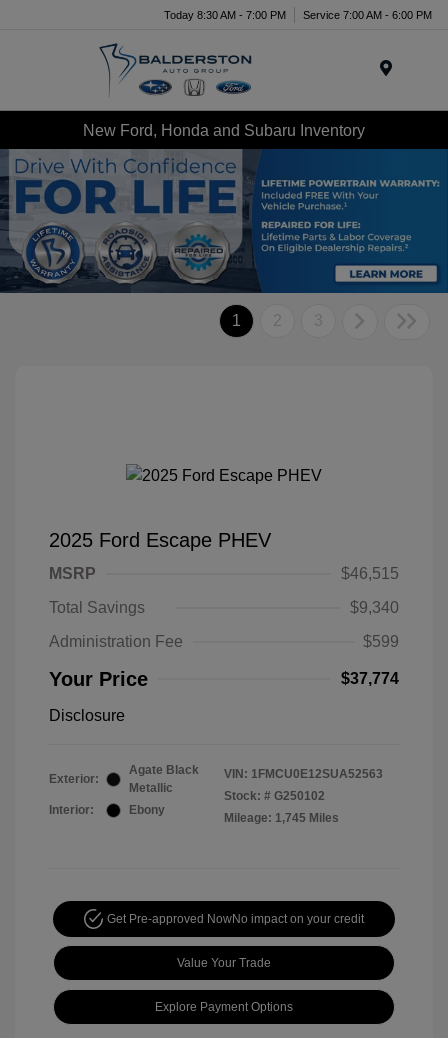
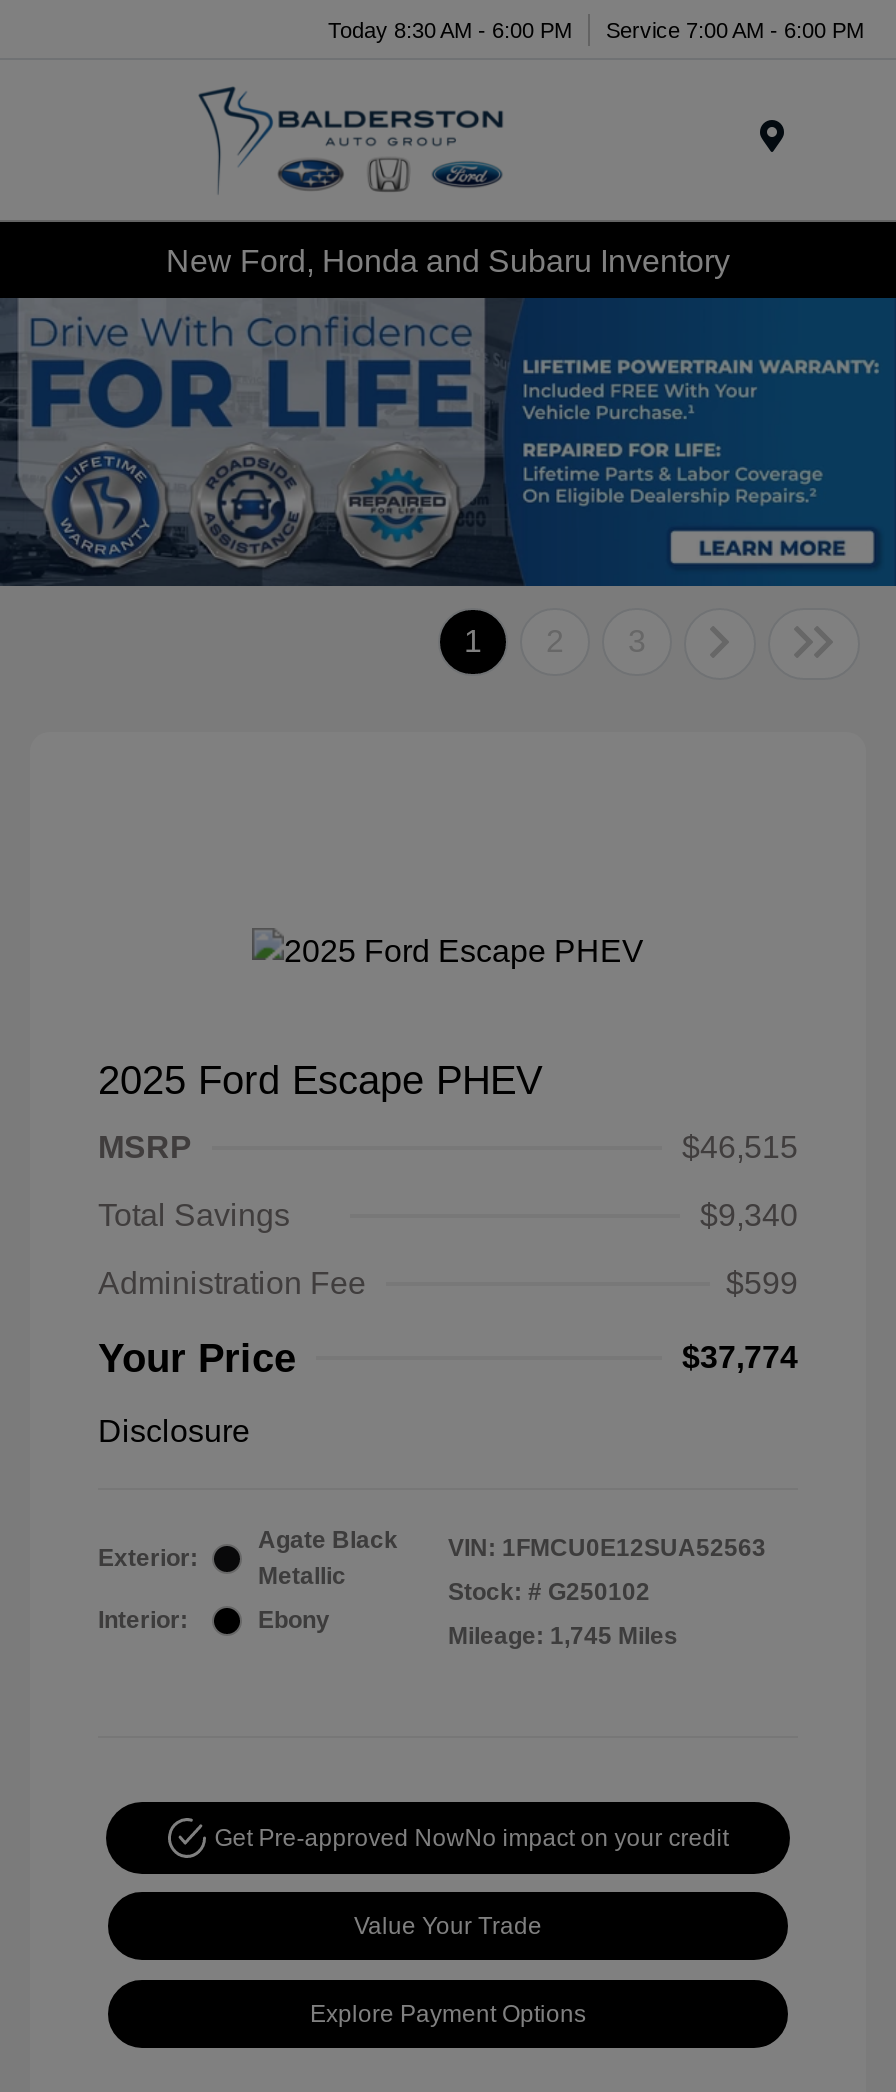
[164,8,432,20] Today 8:30 AM - 7:00 PM Service 7:00 AM - 6:00 PM -> [328,17,864,41] Today 8:30 AM - 6:00 PM Service 7:00 AM - 6:00 PM

